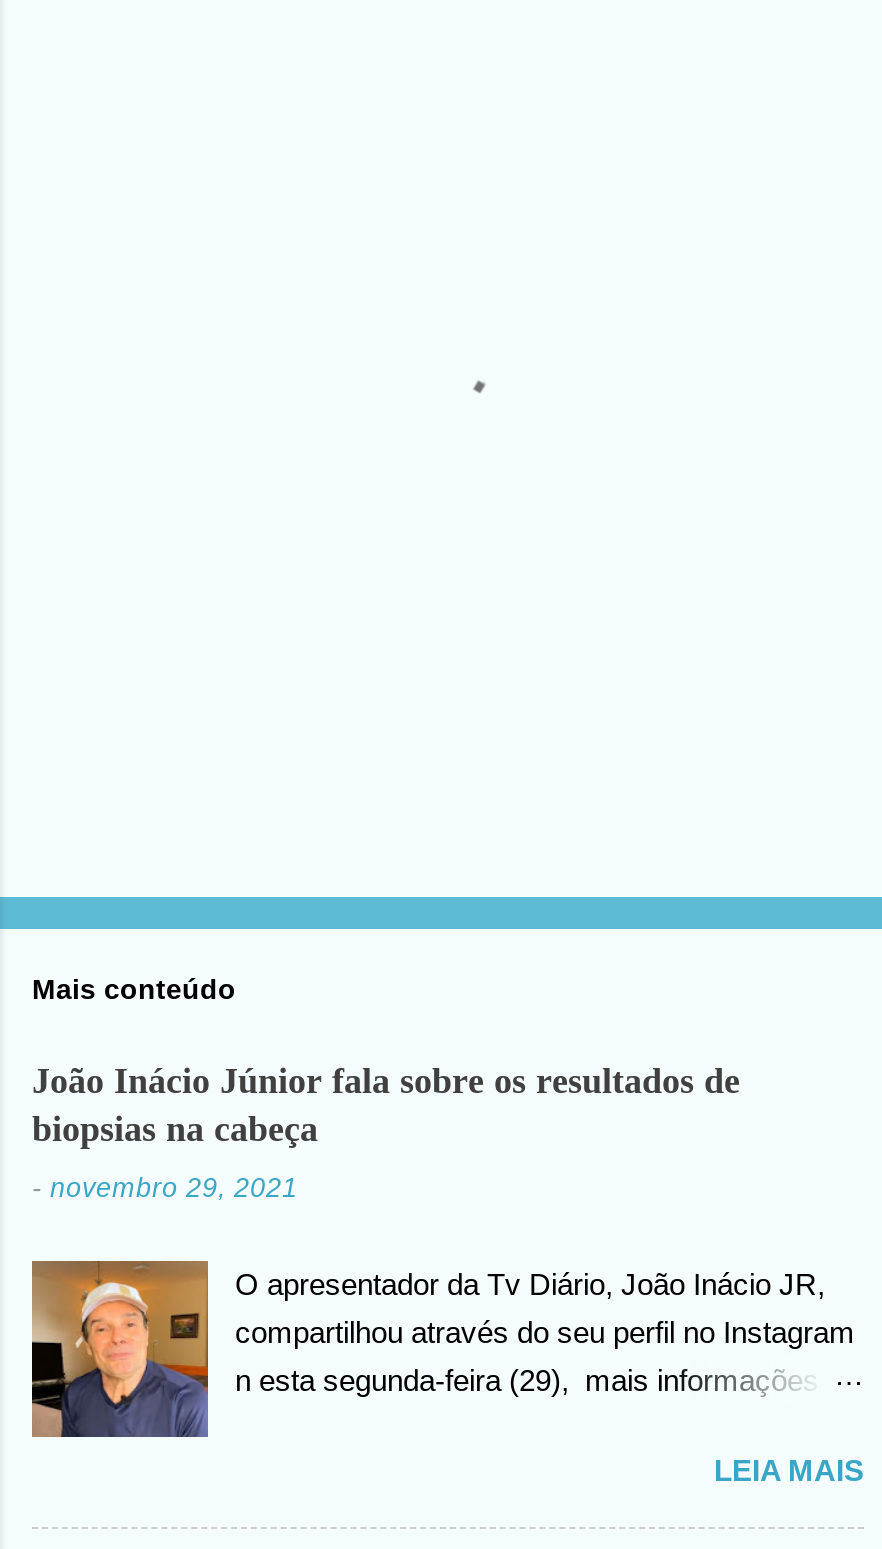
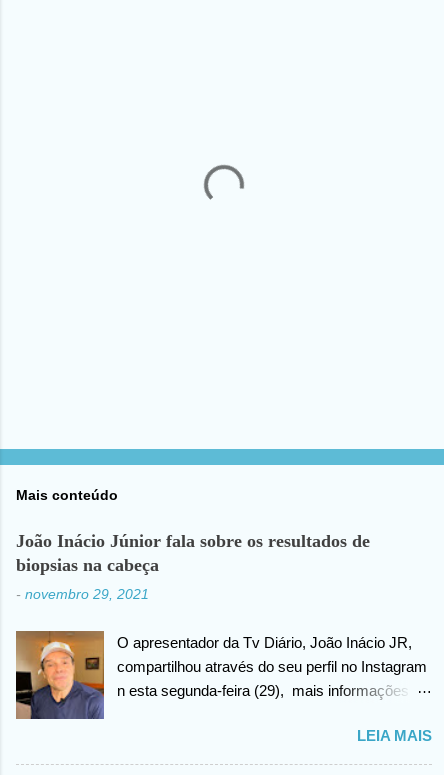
none -> [203,164,245,200] [image]

